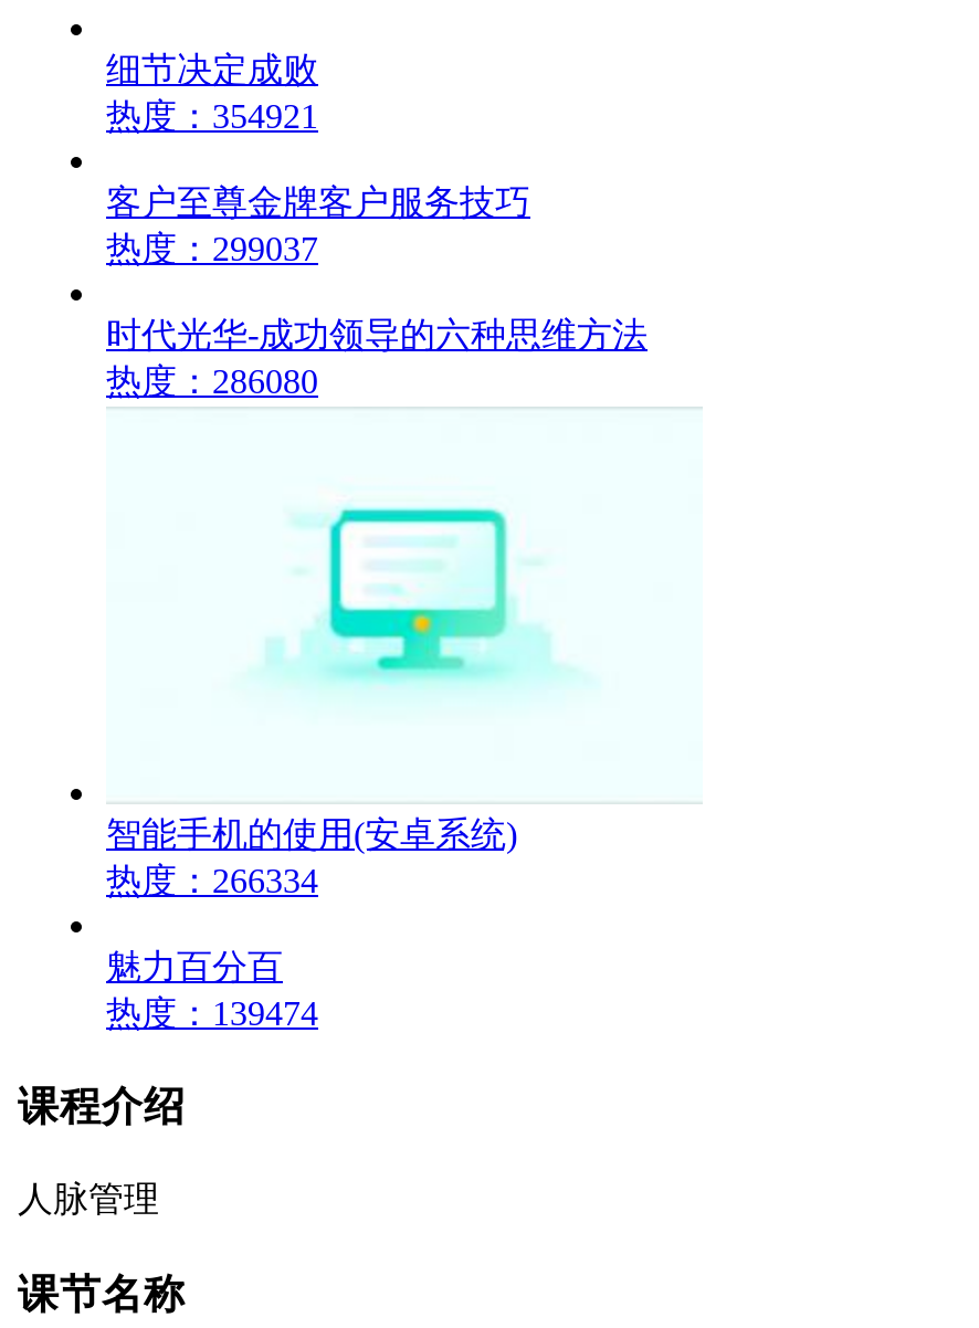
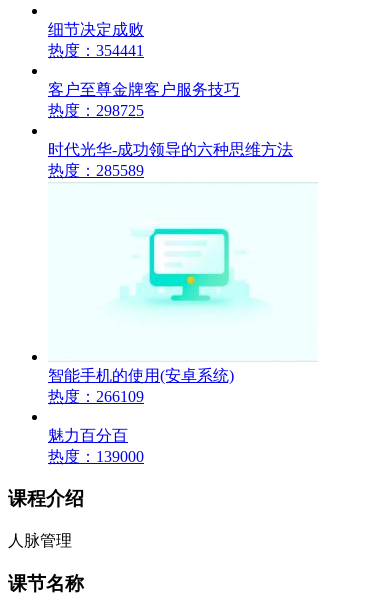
[106,97,318,134] 热度：354921 -> [48,42,144,59] 热度：354441
[106,229,318,267] 热度：299037 -> [48,102,144,119] 热度：298725
[106,362,318,399] 热度：286080 -> [48,162,144,179] 热度：285589
[106,861,318,899] 热度：266334 -> [48,388,144,405] 热度：266109
[106,994,318,1031] 热度：139474 -> [48,448,144,465] 热度：139000

